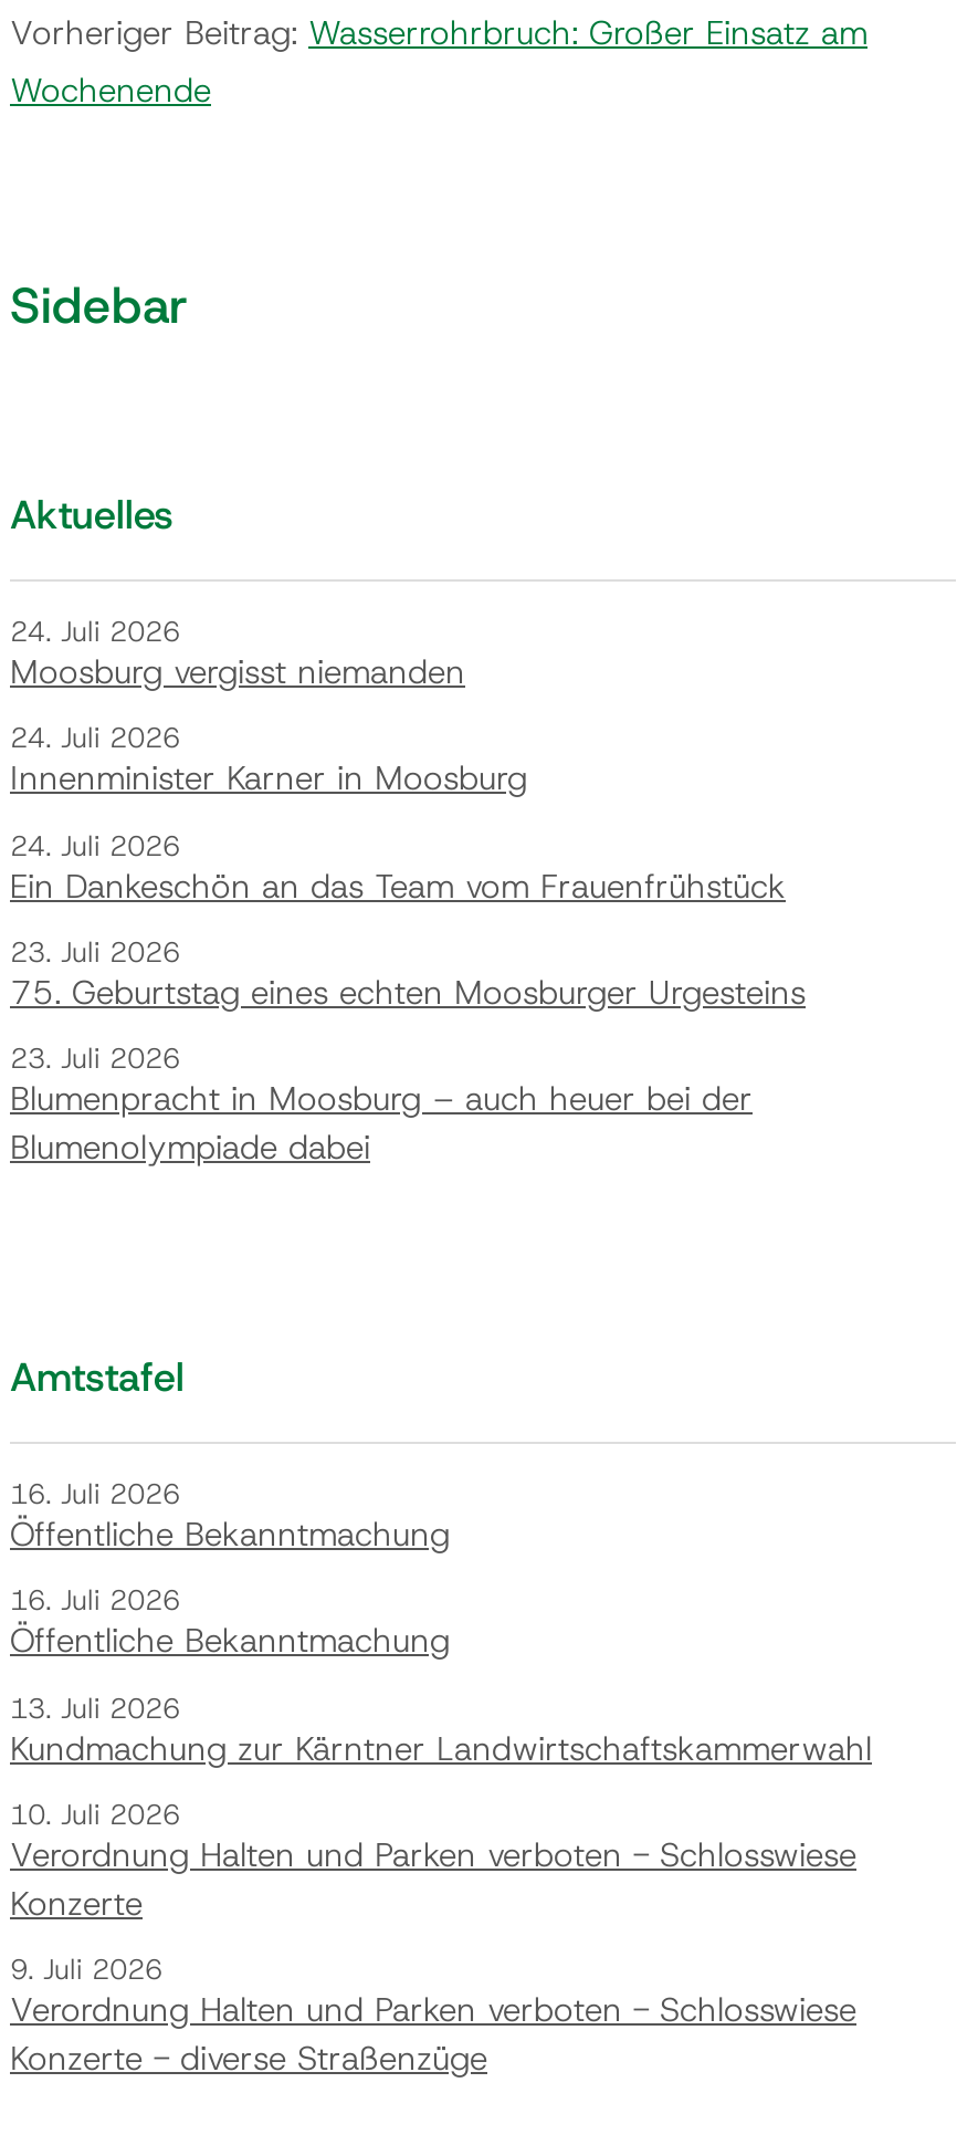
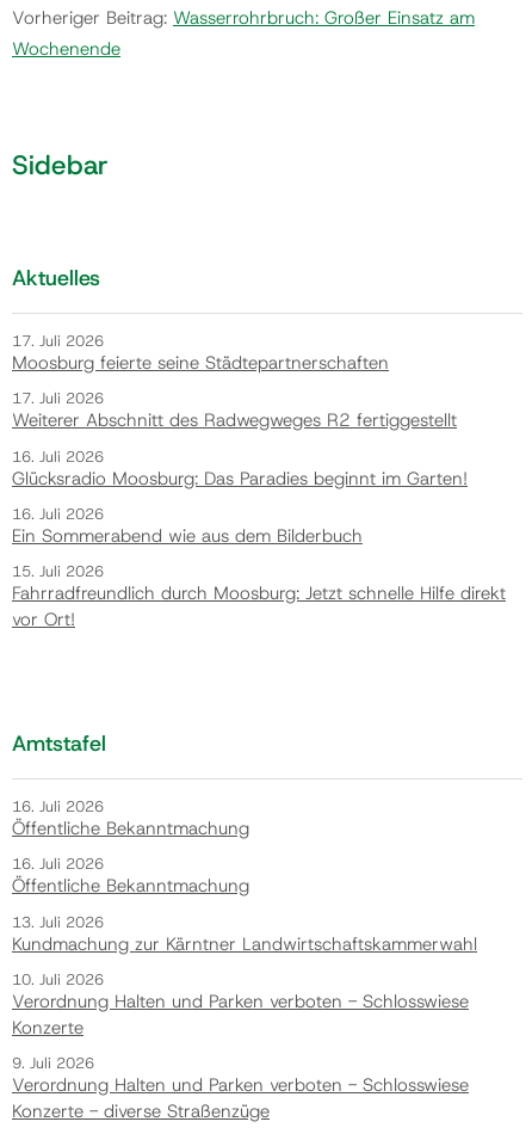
[10,613,465,695] 24. Juli 2026 | Moosburg vergisst niemanden -> [12,331,389,375] 17. Juli 2026 | Moosburg feierte seine Städtepartnerschaften
[10,720,527,801] 24. Juli 2026 | Innenminister Karner in Moosburg -> [12,388,457,433] 17. Juli 2026 | Weiterer Abschnitt des Radwegweges R2 fertiggestellt
[10,826,786,908] 24. Juli 2026 | Ein Dankeschön an das Team vom Frauenfrühstück -> [12,446,468,490] 16. Juli 2026 | Glücksradio Moosburg: Das Paradies beginnt im Garten!
[10,933,806,1015] 23. Juli 2026 | 75. Geburtstag eines echten Moosburger Urgesteins -> [12,504,363,548] 16. Juli 2026 | Ein Sommerabend wie aus dem Bilderbuch
[10,1040,753,1170] 23. Juli 2026 | Blumenpracht in Moosburg – auch heuer bei der | Blumenolympiade dabei -> [12,561,506,632] 15. Juli 2026 | Fahrradfreundlich durch Moosburg: Jetzt schnelle Hilfe direkt | vor Ort!

